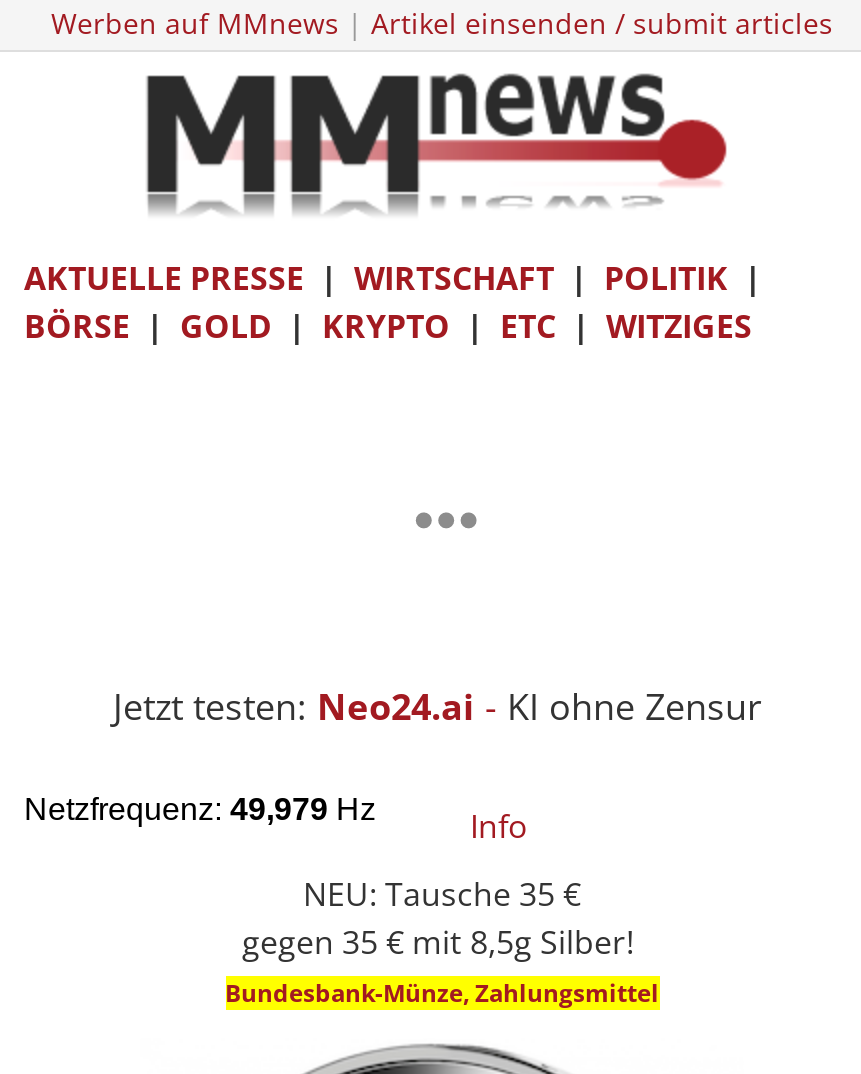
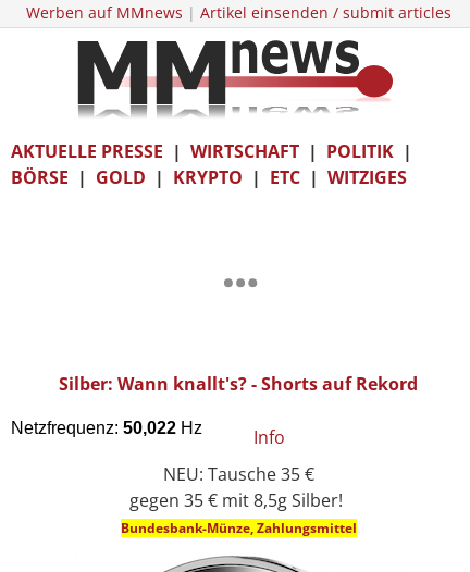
[113,682,771,730] Jetzt testen: Neo24.ai - KI ohne Zensur -> [59,372,418,396] Silber: Wann knallt's? - Shorts auf Rekord

